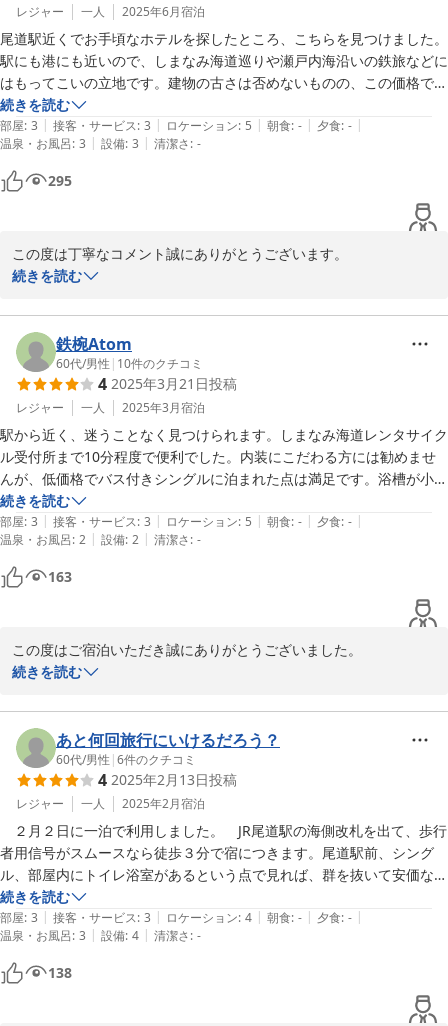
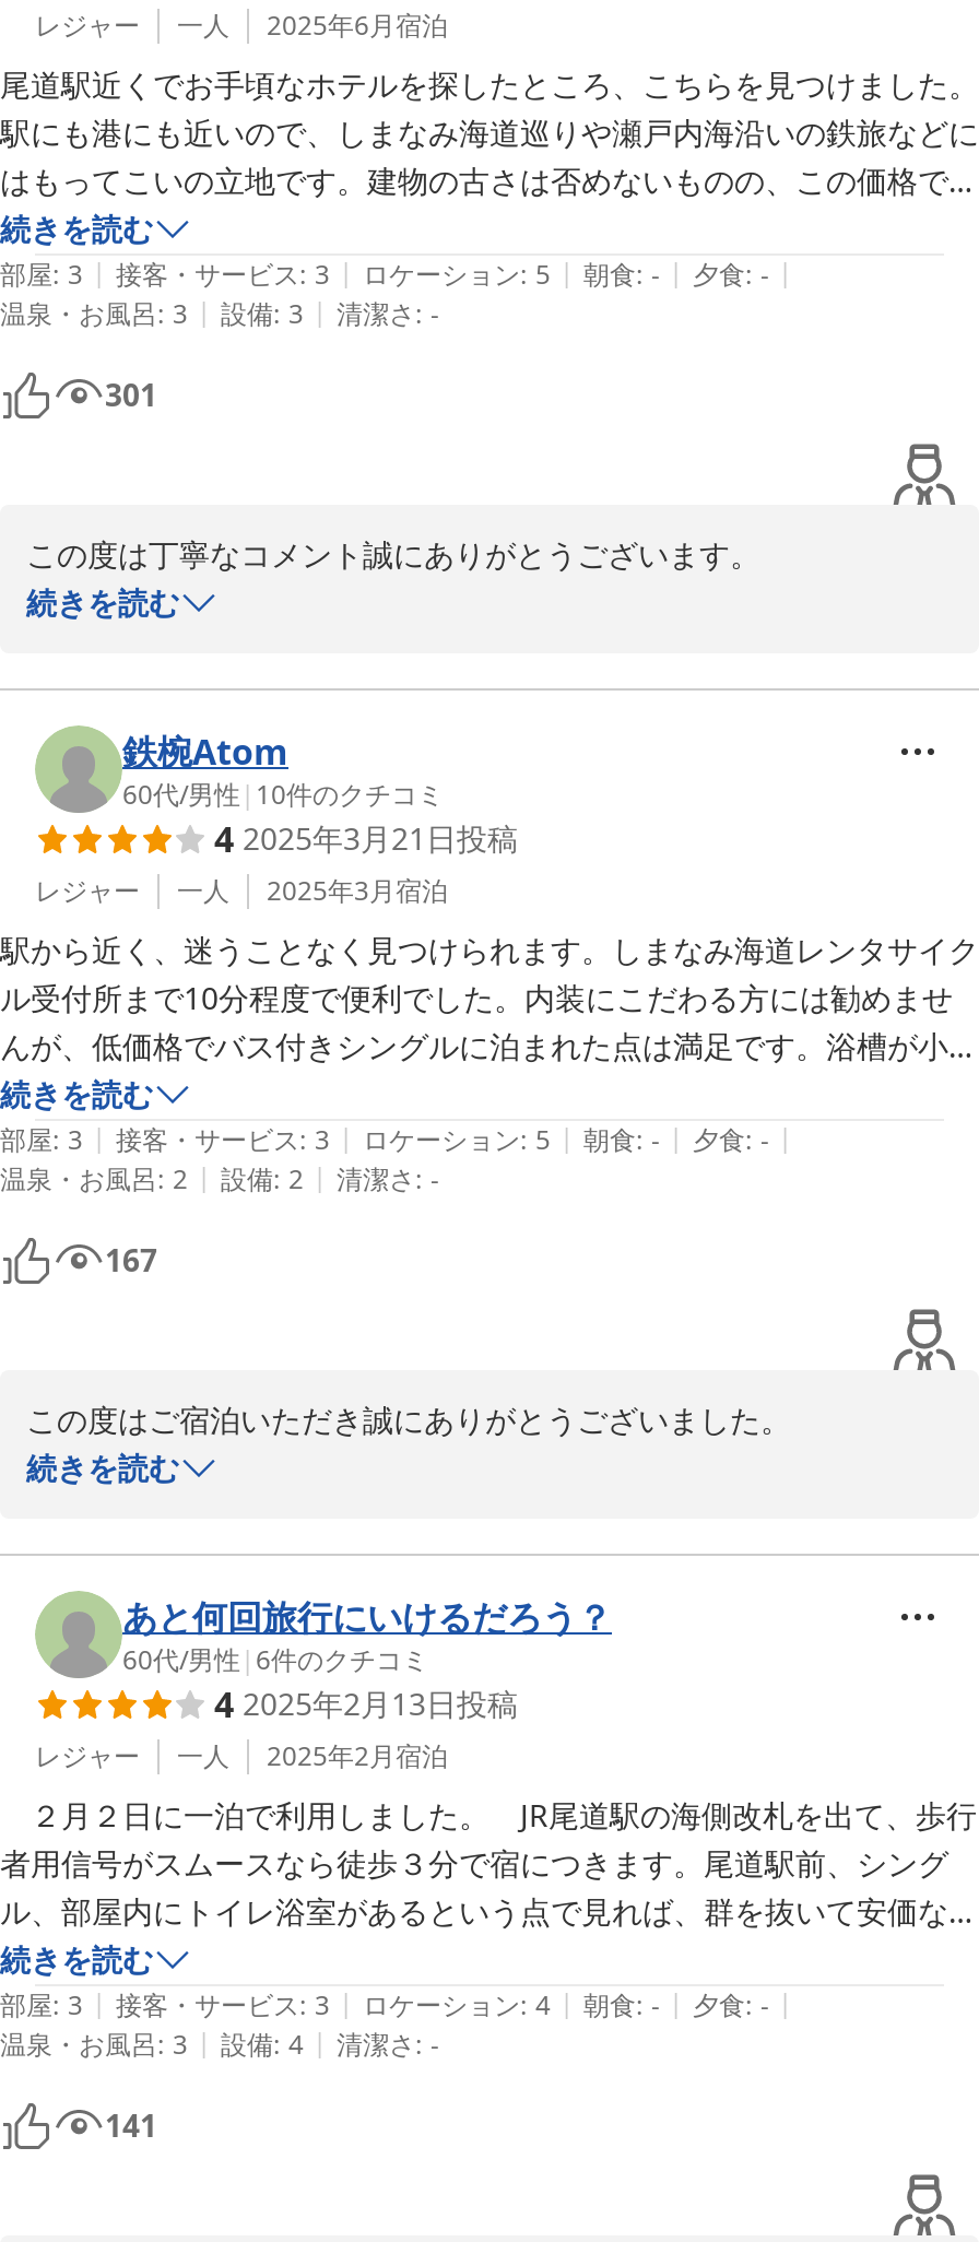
[48,171,72,190] 295 -> [105,374,157,415] 301
[48,567,72,586] 163 -> [105,1239,157,1281] 167
[48,963,72,982] 138 -> [105,2104,157,2146] 141

